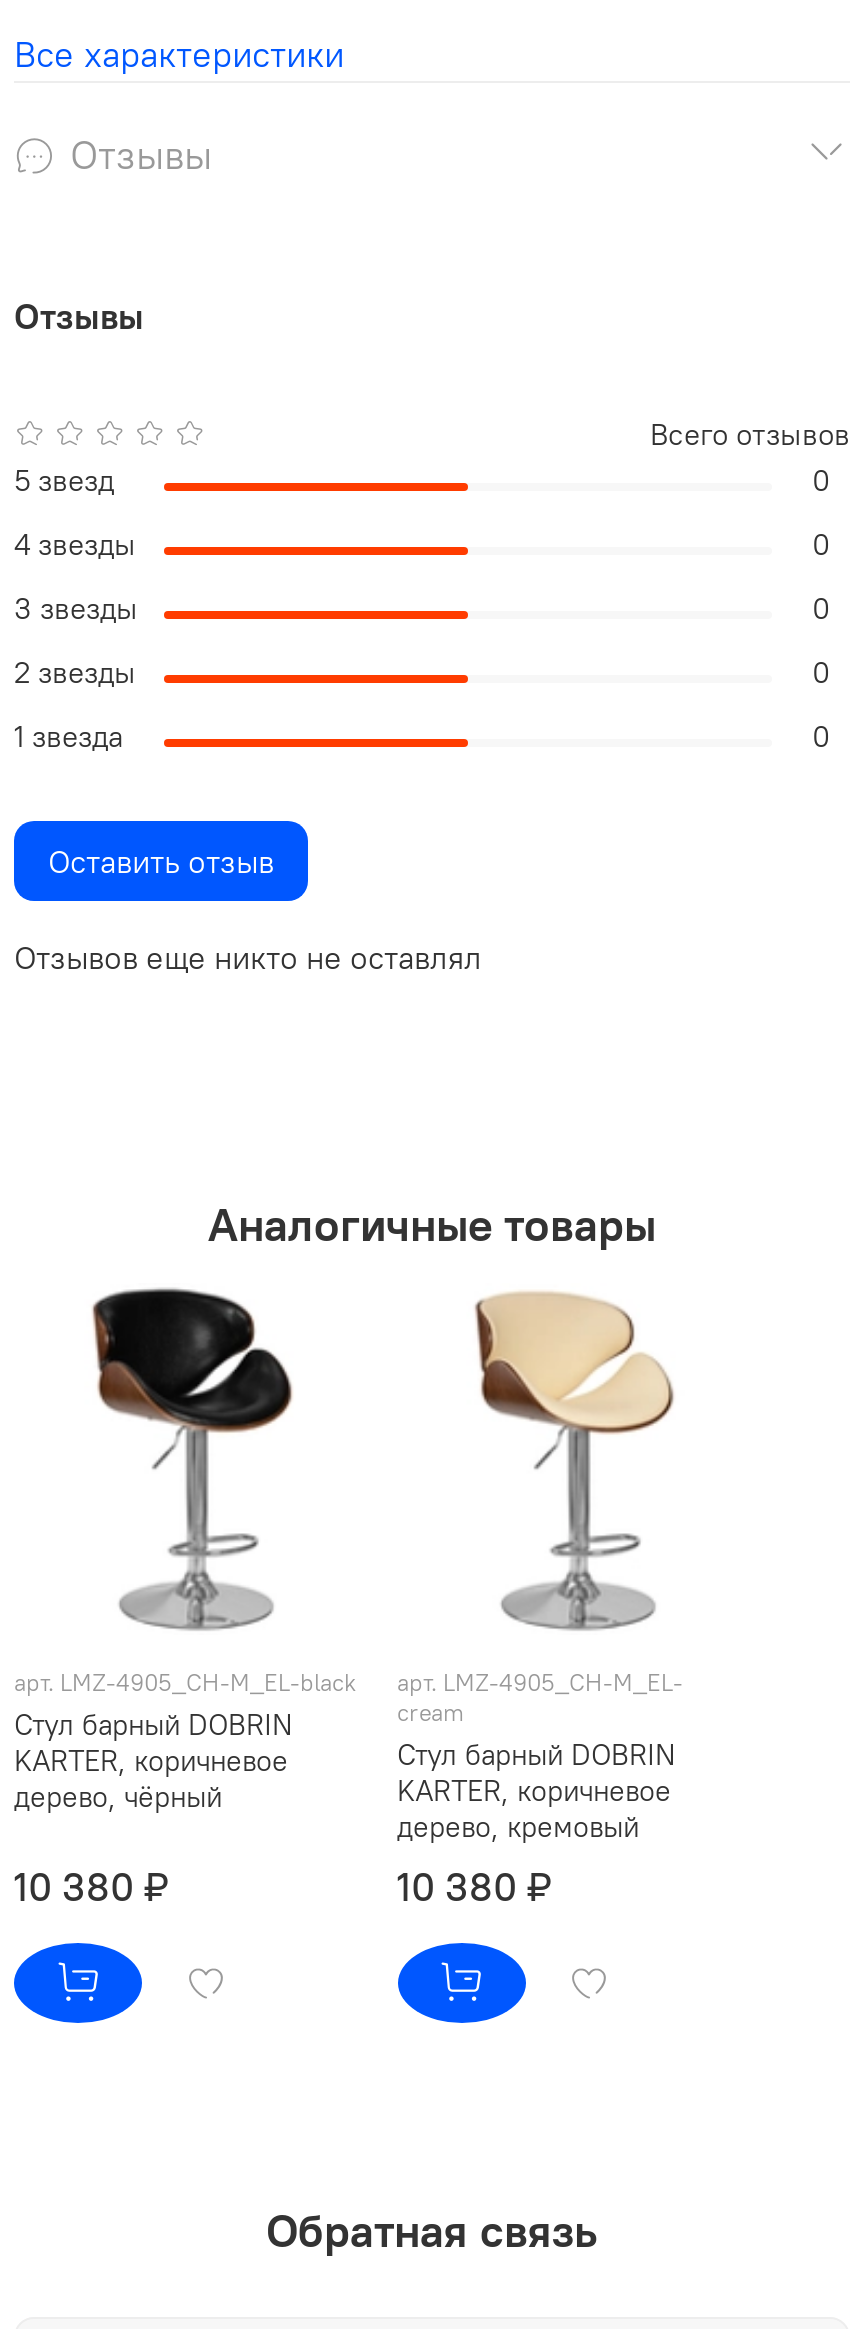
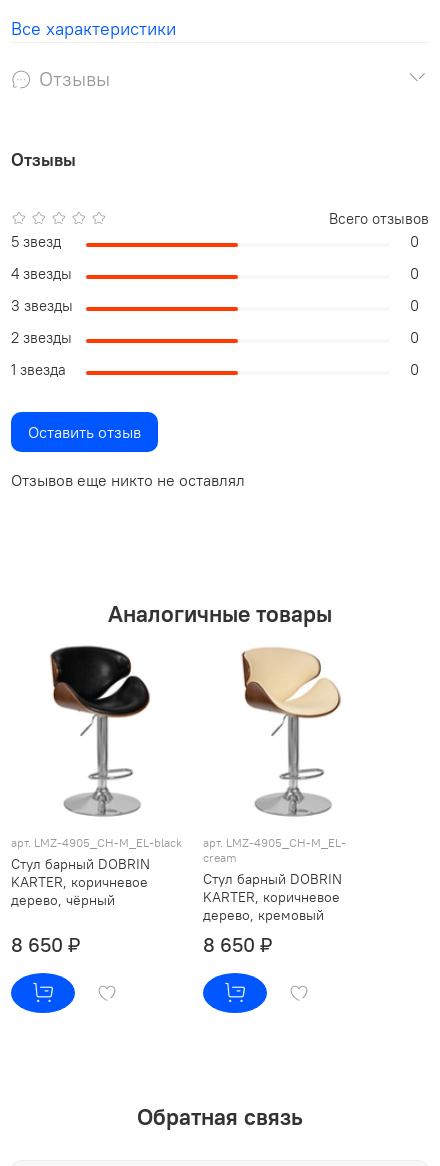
[14,1861,168,1911] 10 380 ₽ -> [11,932,80,957] 8 650 ₽
[397,1861,551,1911] 10 380 ₽ -> [202,932,271,957] 8 650 ₽

